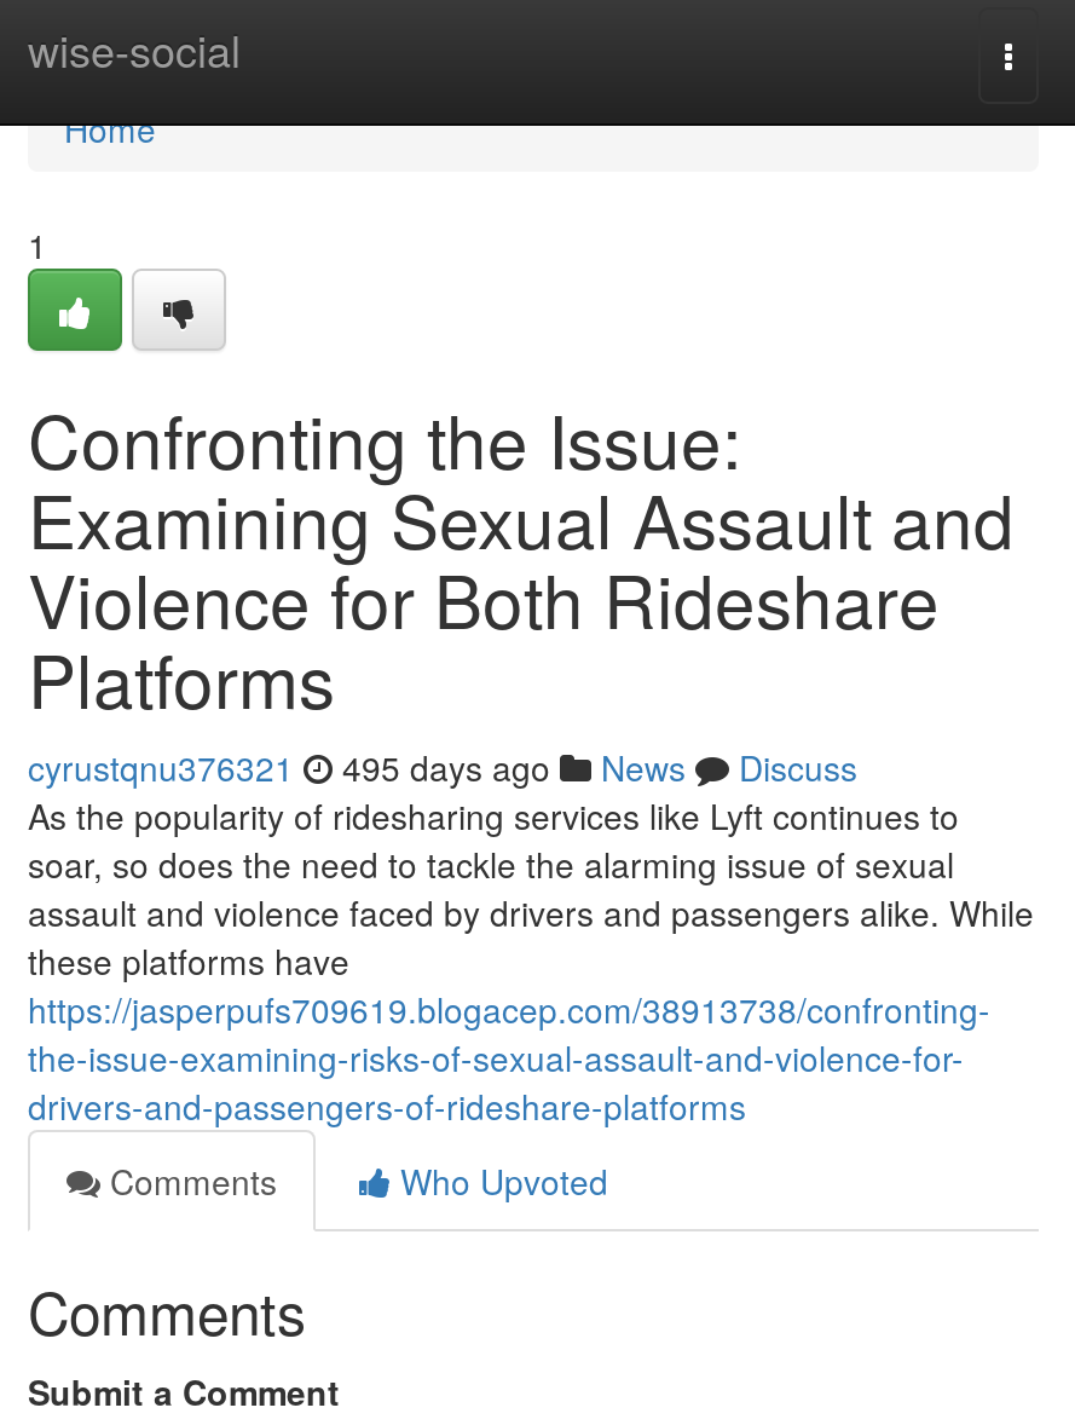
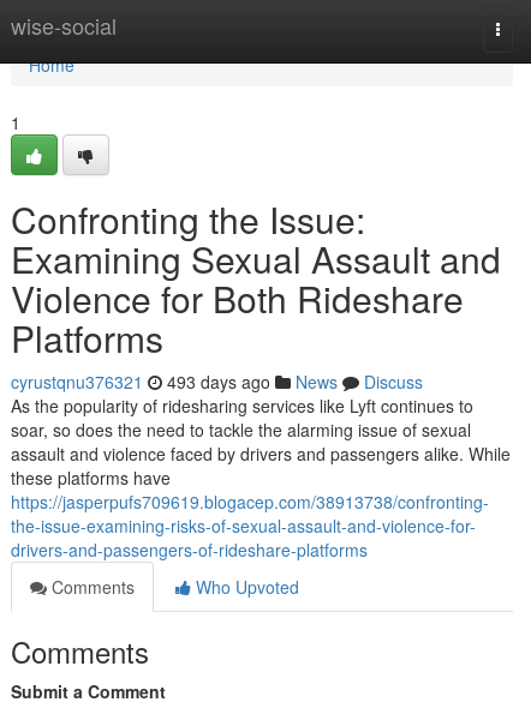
[28,743,857,791] cyrustqnu376321 495 days ago News Discuss -> [11,370,423,394] cyrustqnu376321 493 days ago News Discuss

